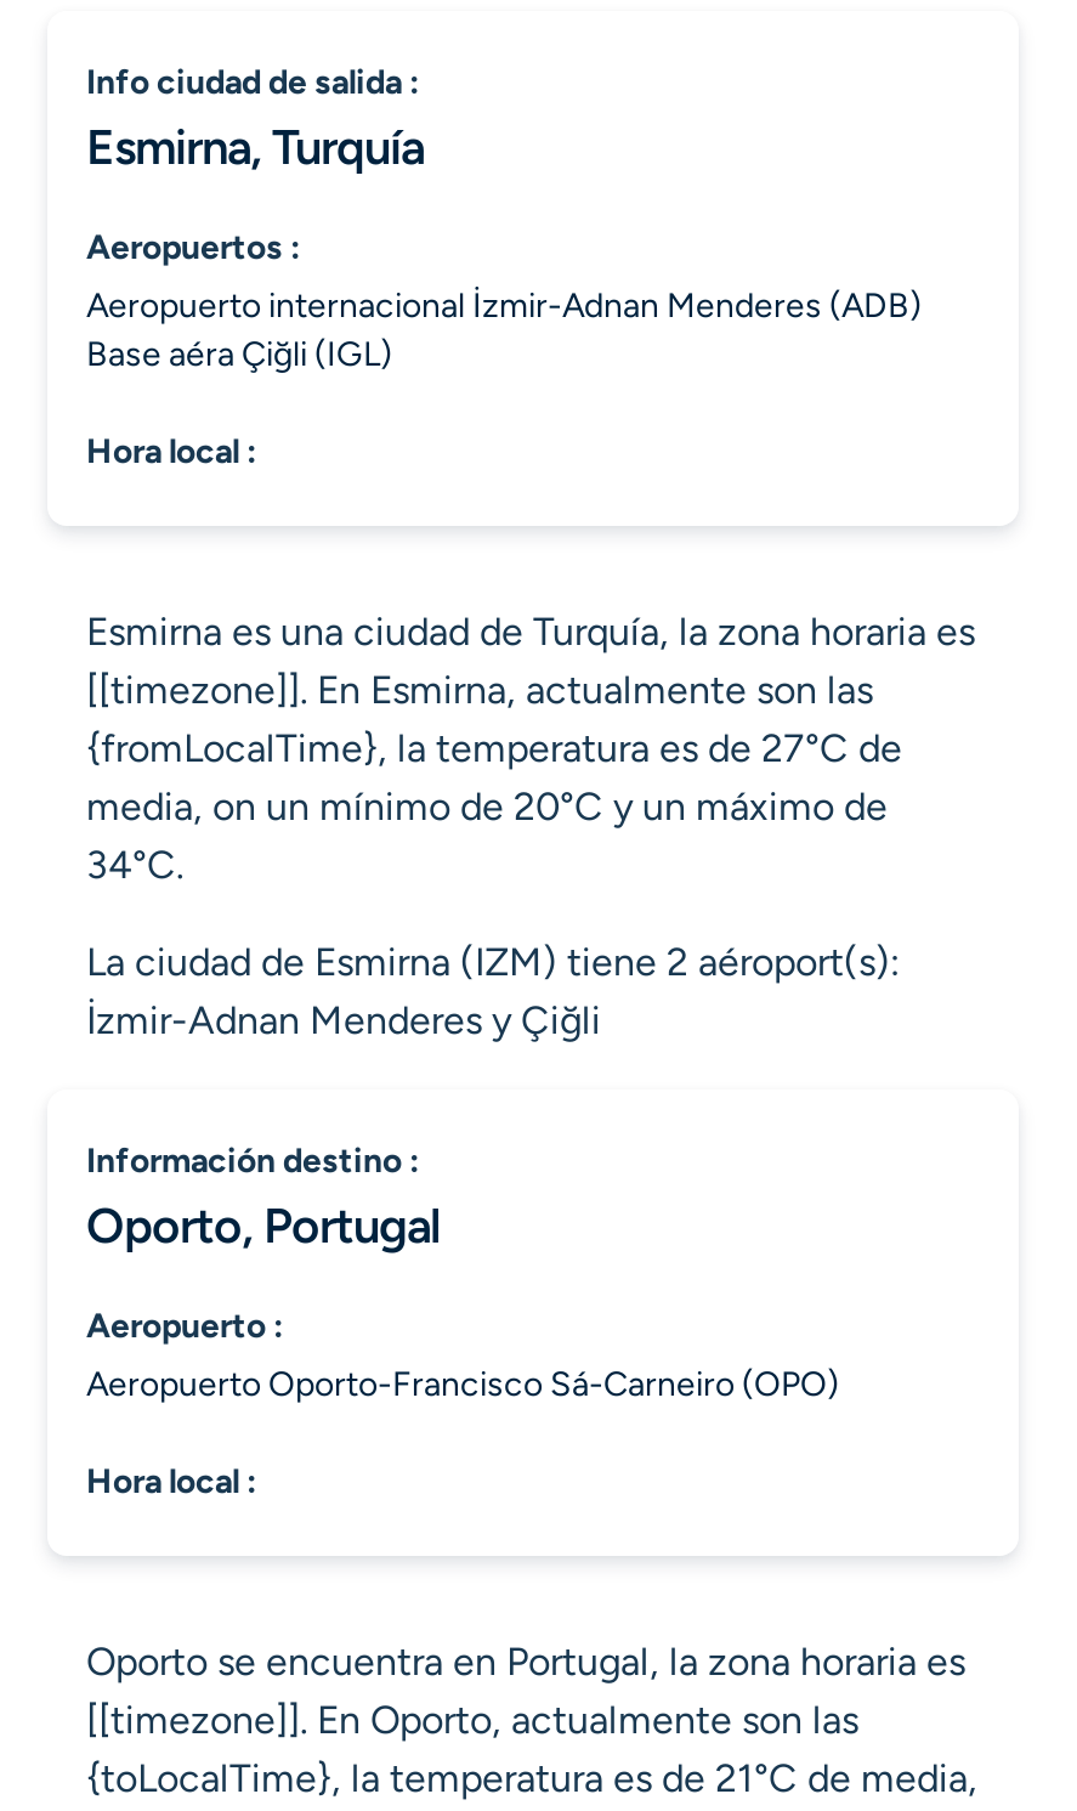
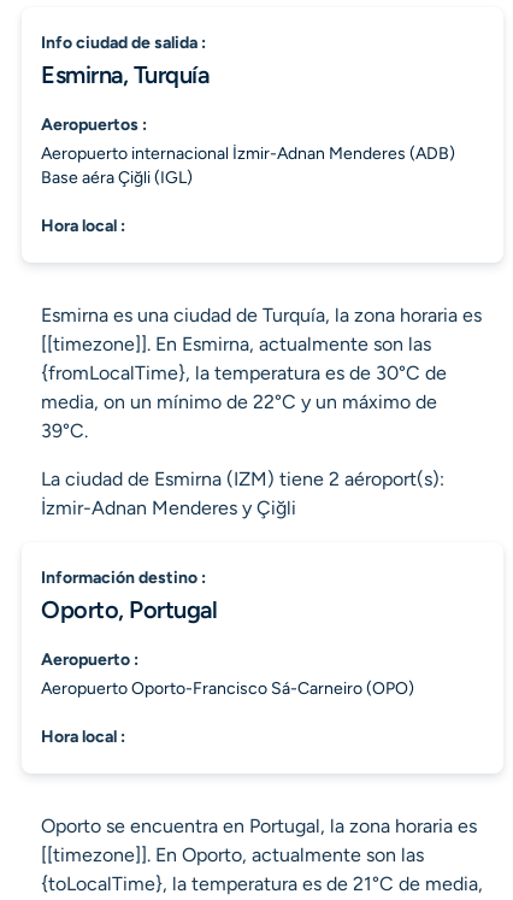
[86,725,902,888] {fromLocalTime}, la temperatura es de 27°C de | media, on un mínimo de 20°C y un máximo de | 34°C. -> [41,361,447,442] {fromLocalTime}, la temperatura es de 30°C de | media, on un mínimo de 22°C y un máximo de | 39°C.

